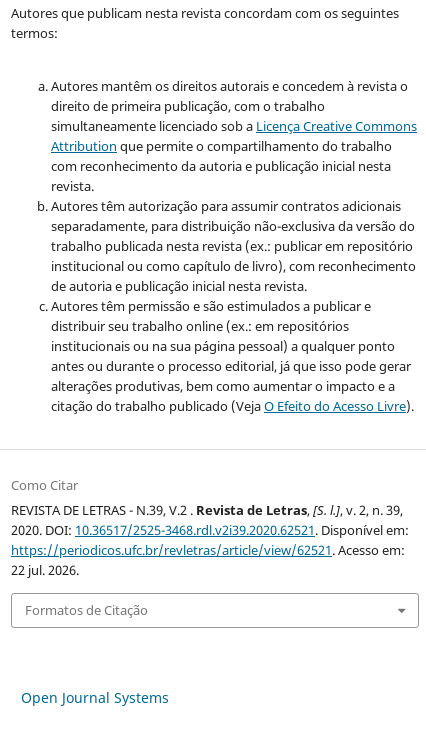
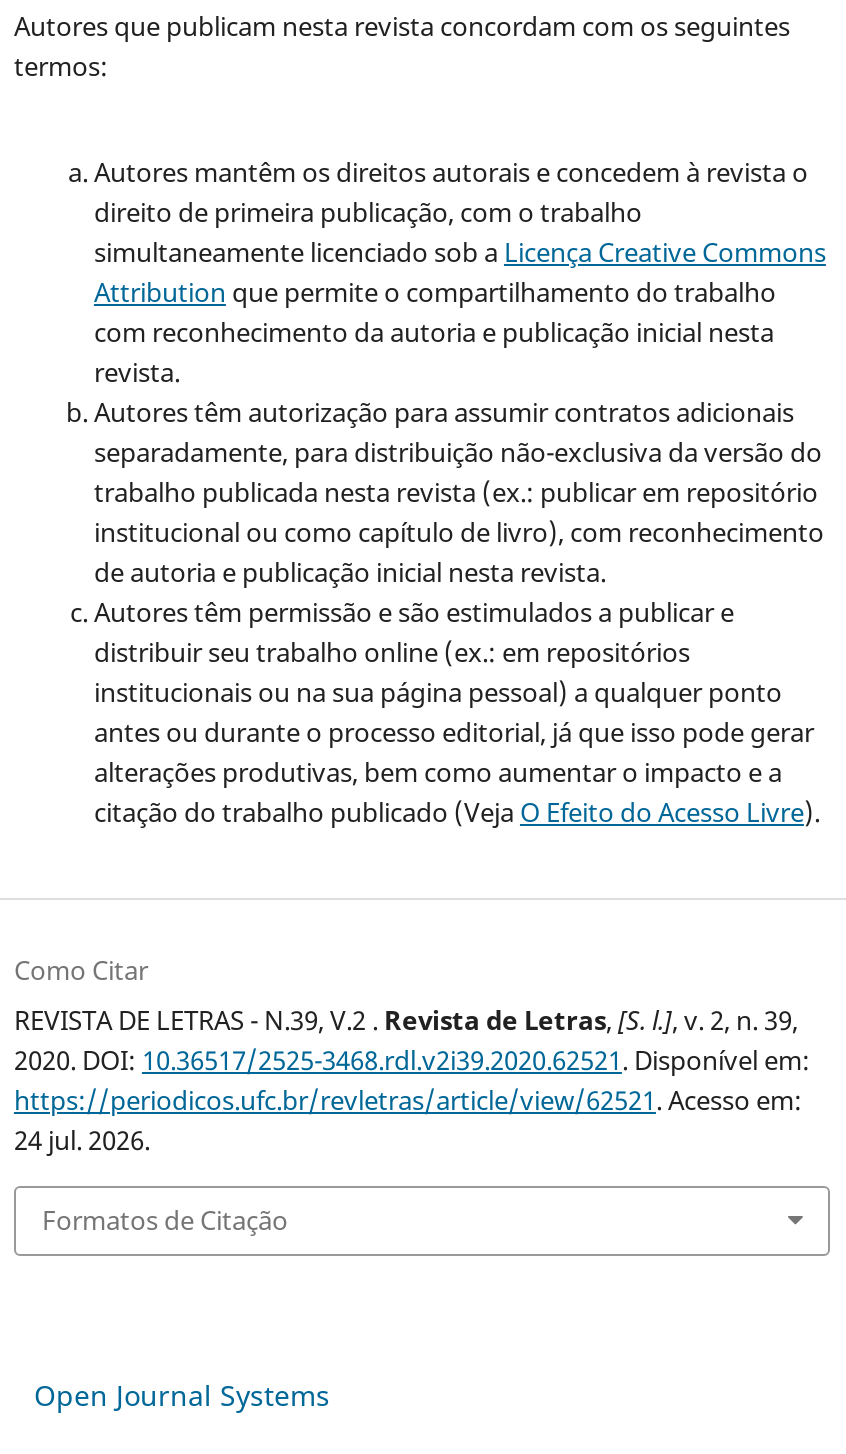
[11,561,79,579] 22 jul. 2026. -> [14,1122,150,1158] 24 jul. 2026.

